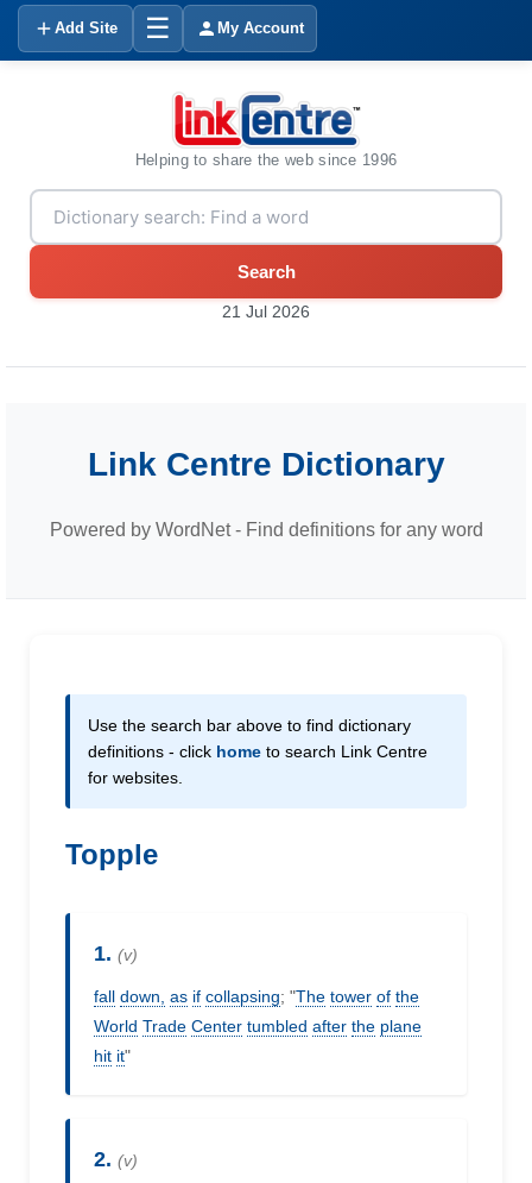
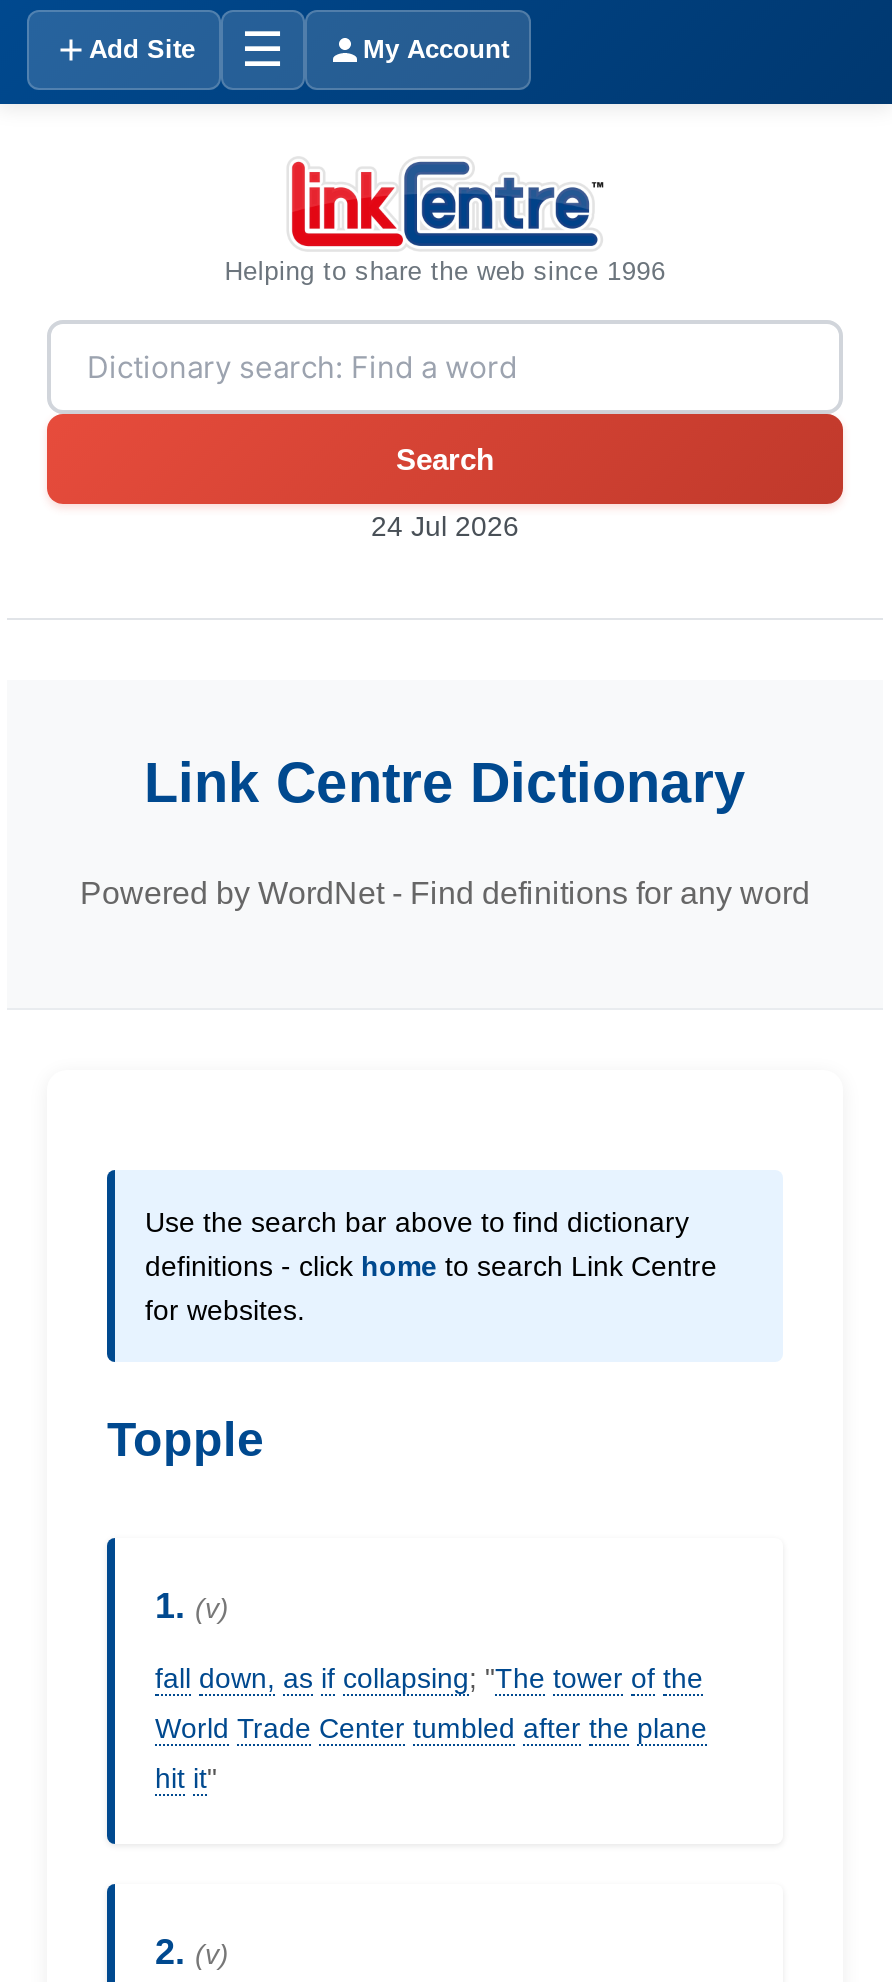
[222,302,310,321] 21 Jul 2026 -> [371,510,519,542] 24 Jul 2026

